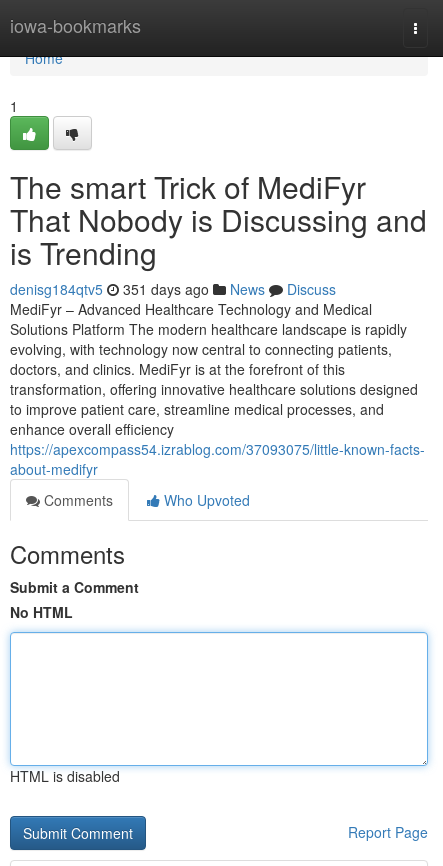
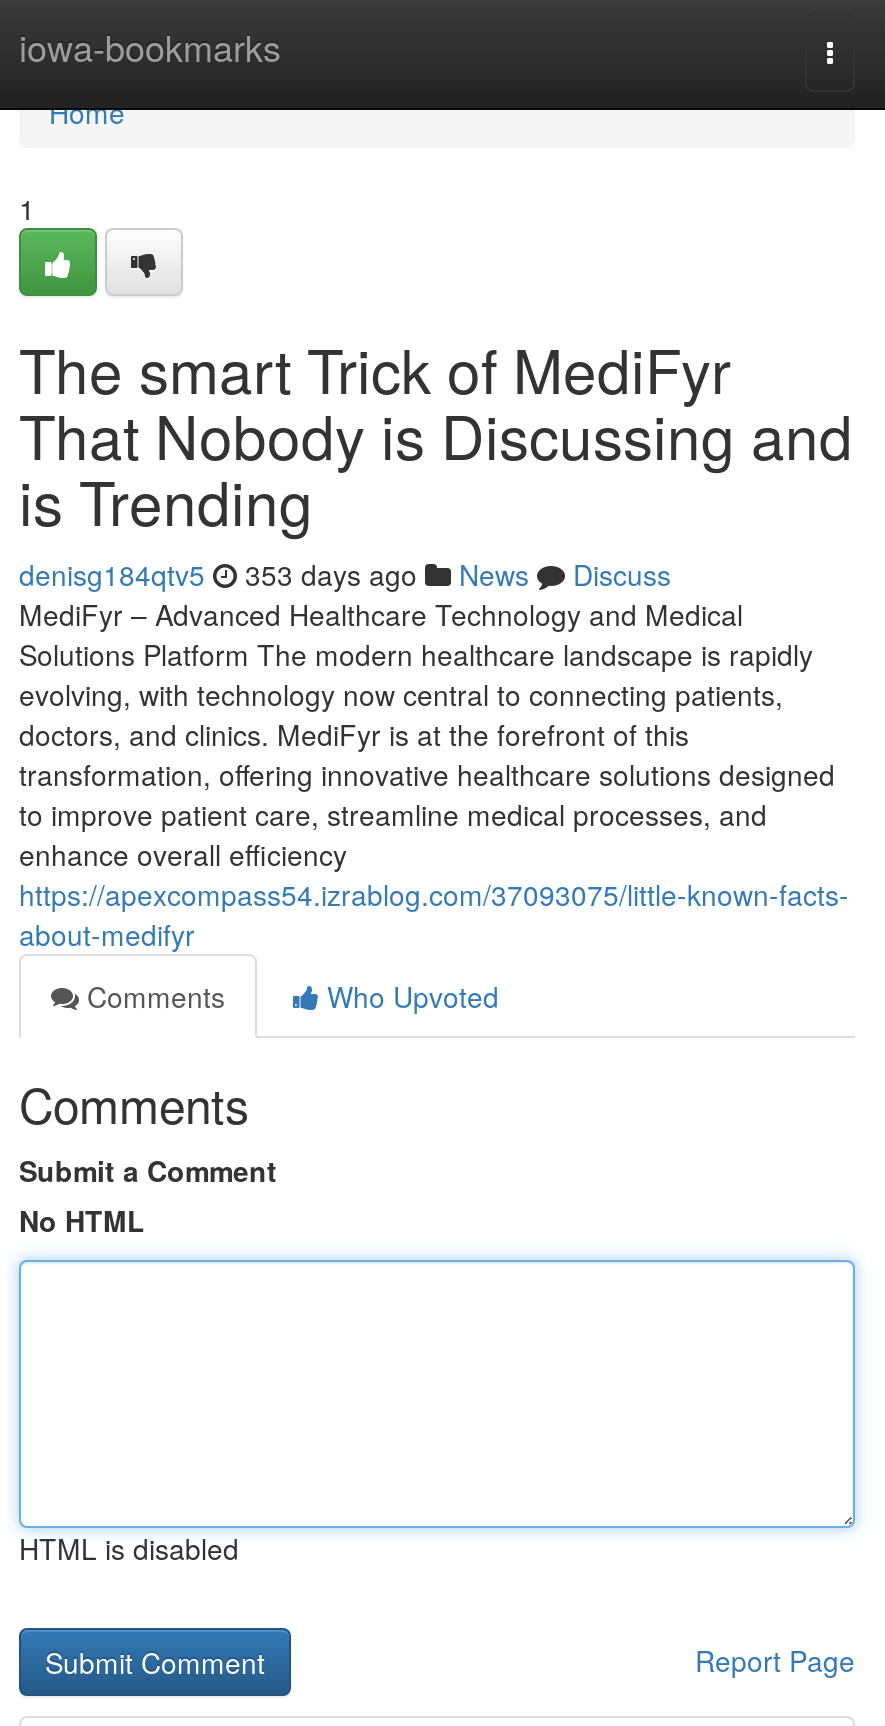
[10,279,336,299] denisg184qtv5 351 days ago News Discuss -> [19,554,671,594] denisg184qtv5 353 days ago News Discuss

